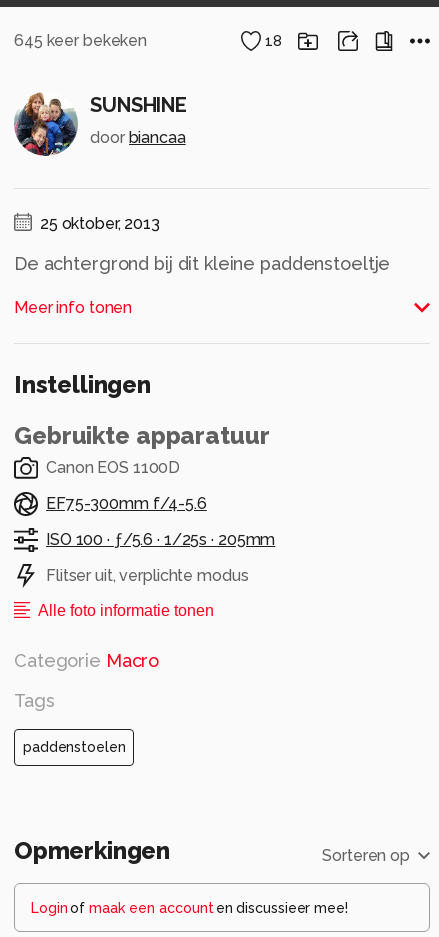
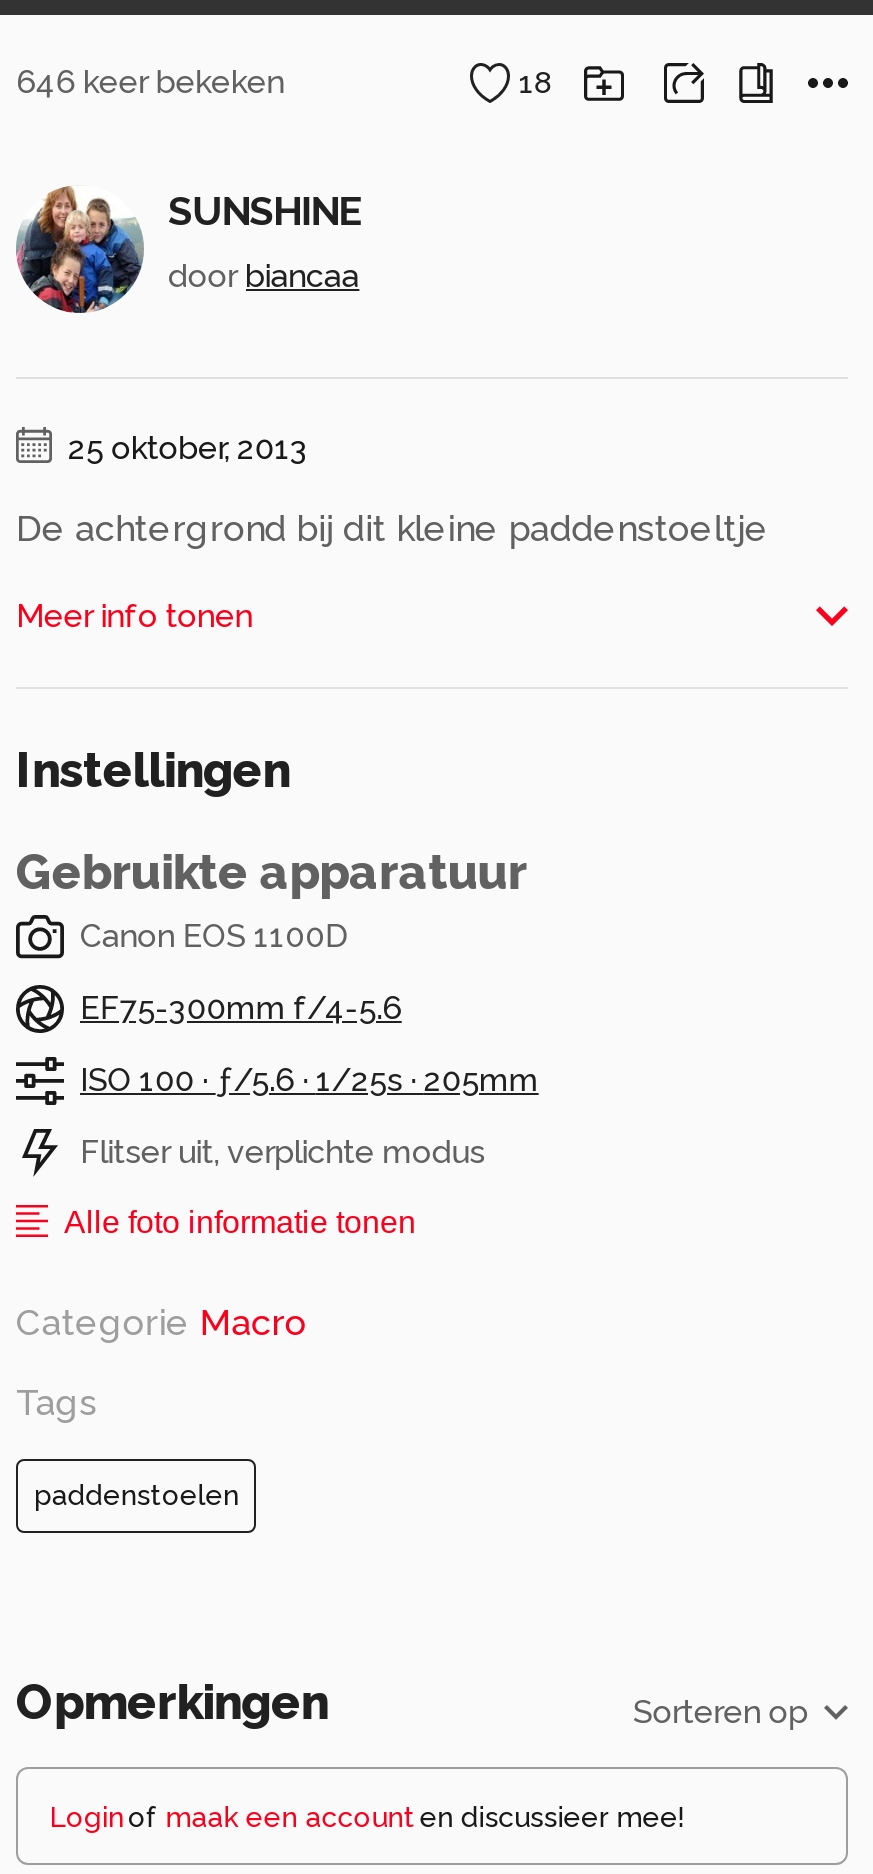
[14,31,147,50] 645 keer bekeken -> [16,64,284,102] 646 keer bekeken

